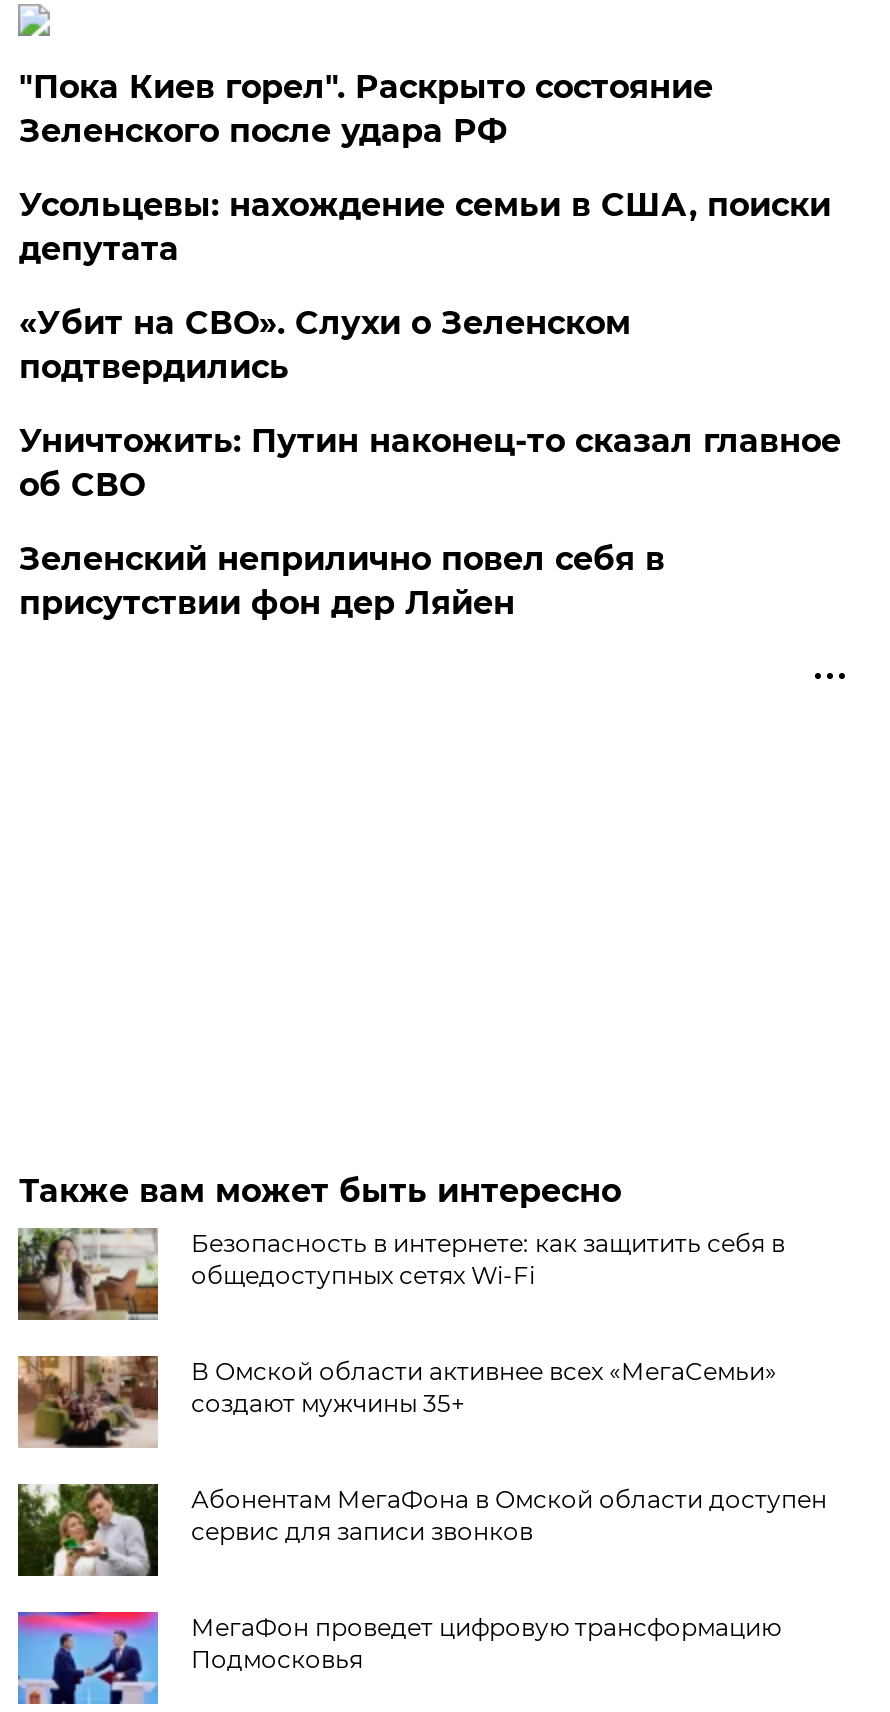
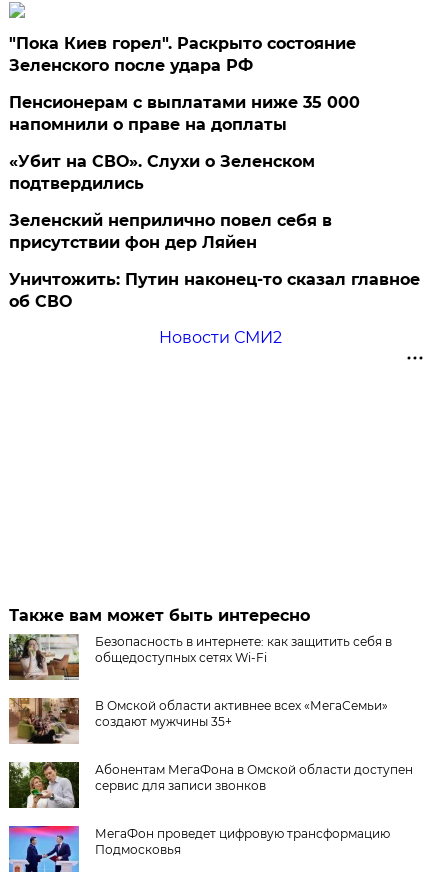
[19,186,831,268] Усольцевы: нахождение семьи в США, поиски | депутата -> [9,93,360,134] Пенсионерам с выплатами ниже 35 000 | напомнили о праве на доплаты
moved [19,422,841,504] -> [9,270,420,311]: Уничтожить: Путин наконец-то сказал главное | об СВО
moved [19,540,665,622] -> [9,211,332,252]: Зеленский неприлично повел cебя в | присутствии фон дер Ляйен
none -> [159,328,282,347] Новости СМИ2

